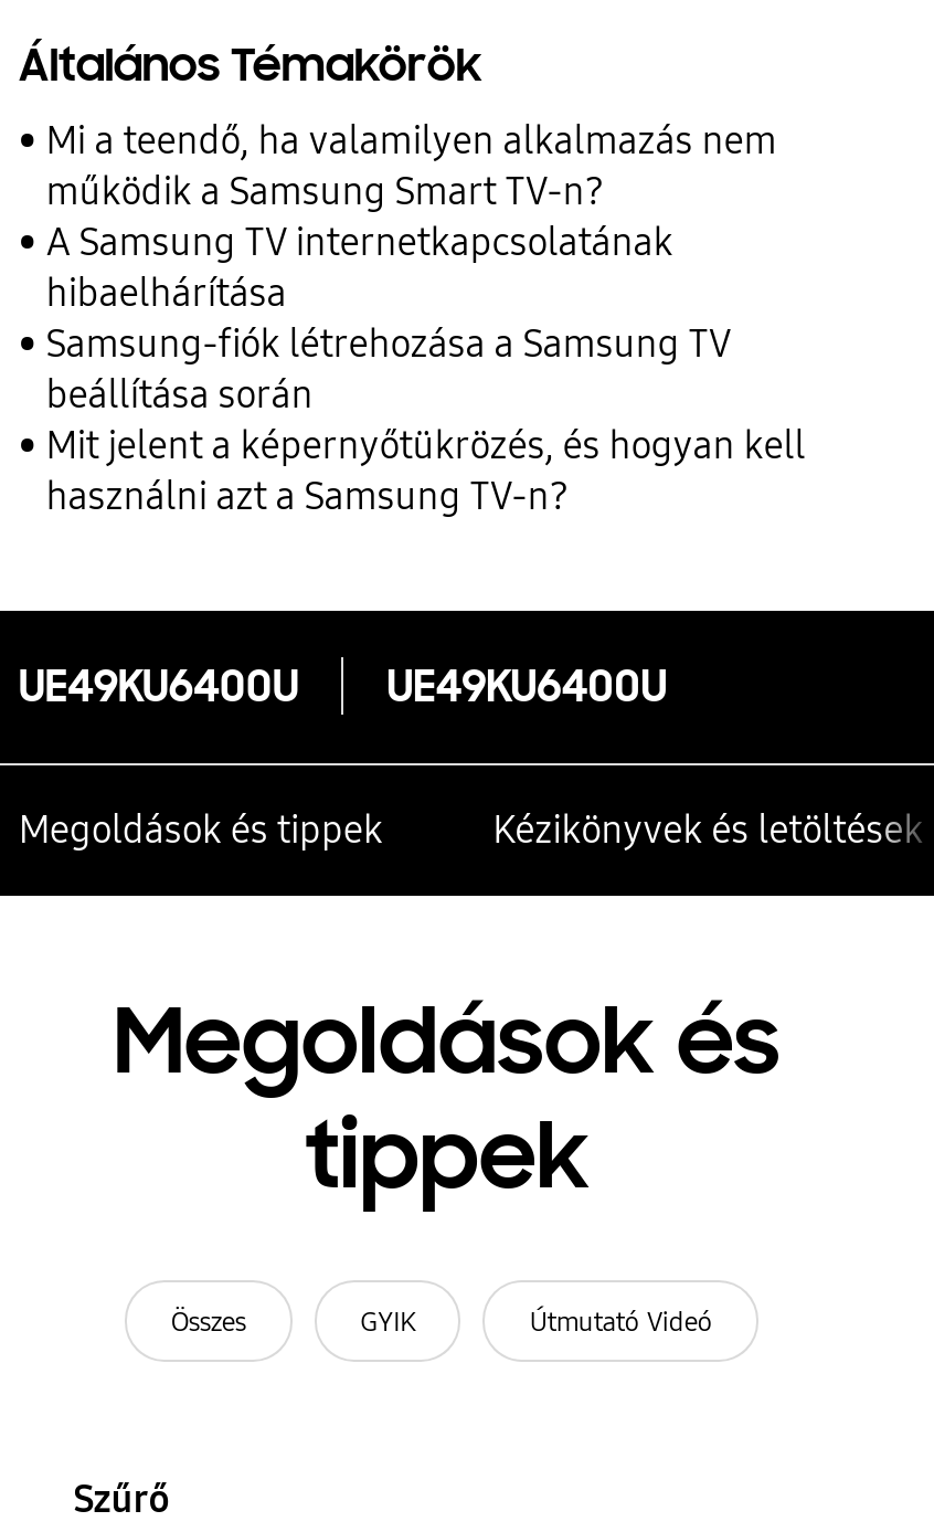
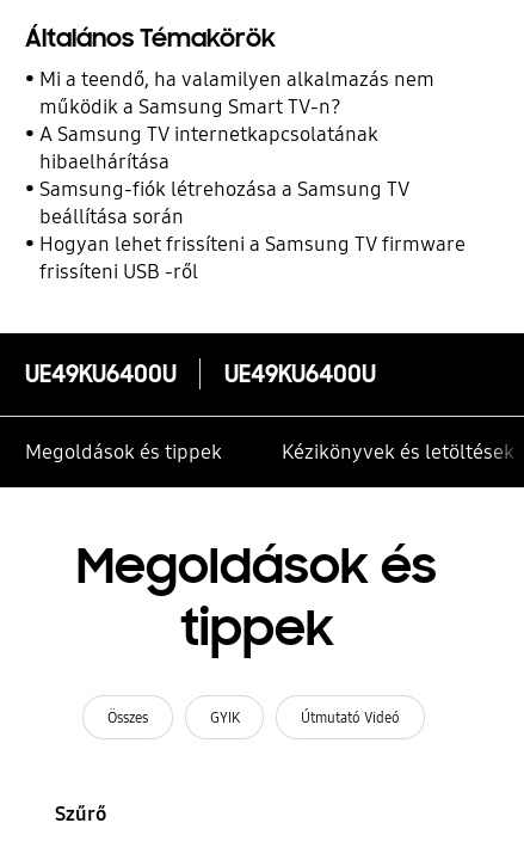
[46,422,805,520] Mit jelent a képernyőtükrözés, és hogyan kell | használni azt a Samsung TV-n? -> [40,231,466,284] Hogyan lehet frissíteni a Samsung TV firmware | frissíteni USB -ről

